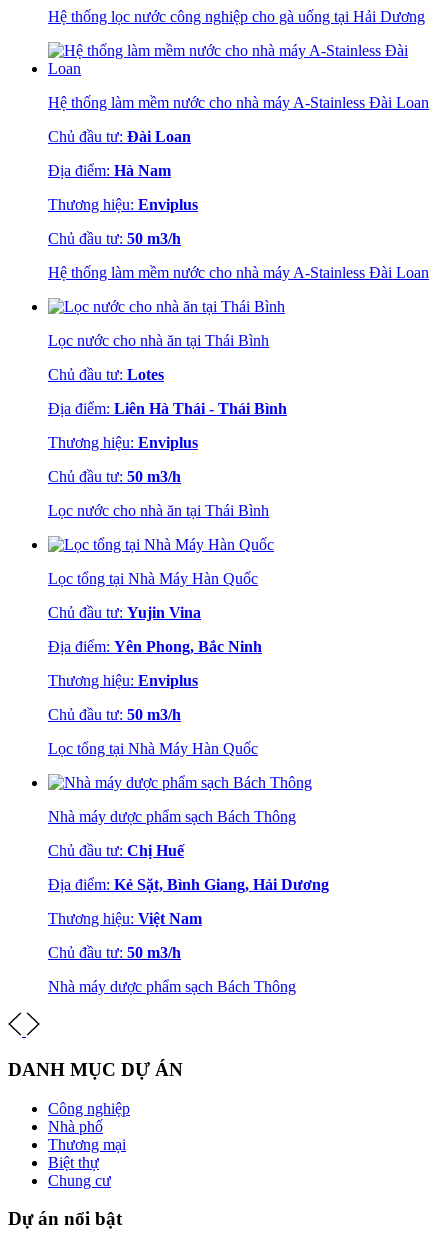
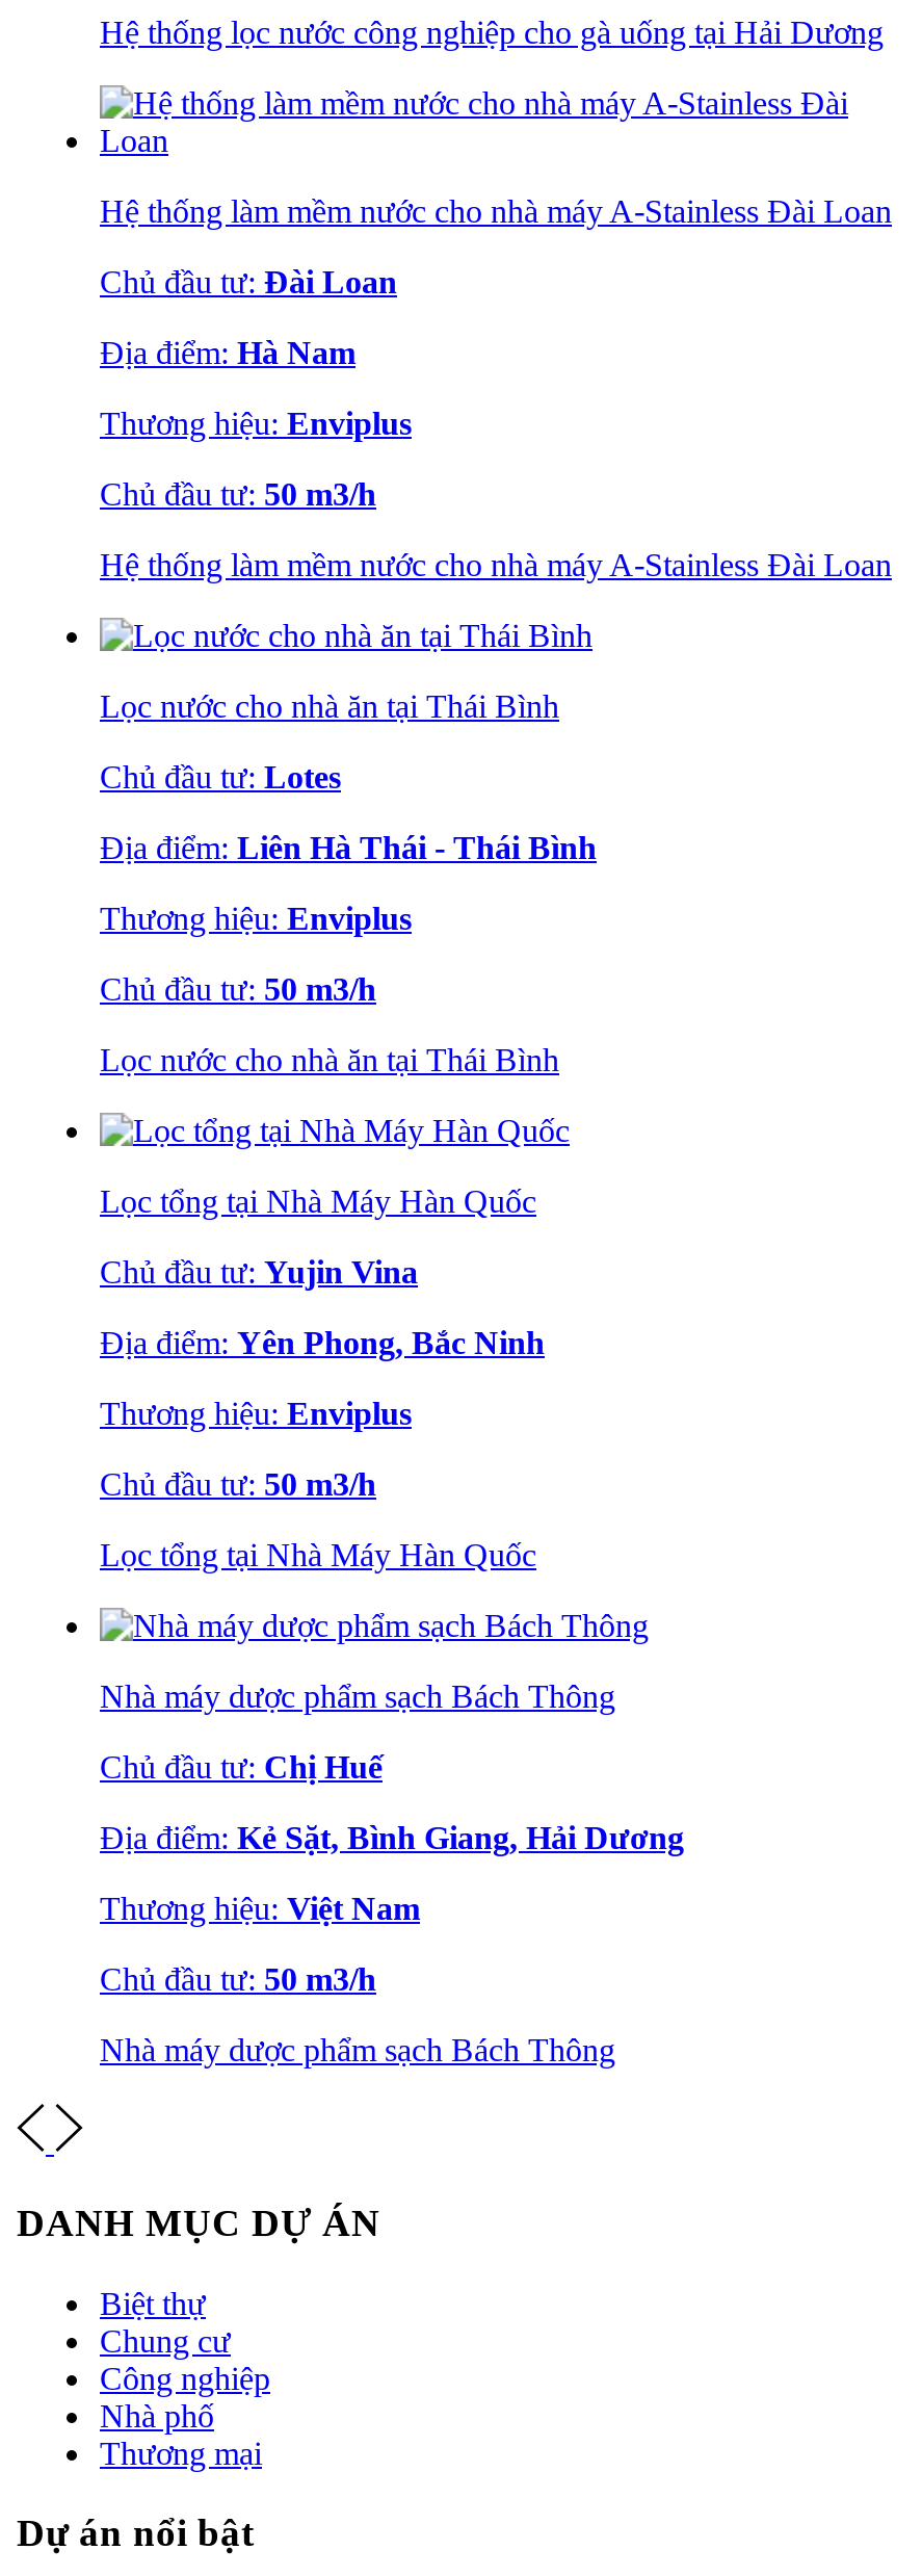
moved [48,1100,130,1153] -> [100,2360,270,2471]: Công nghiệp | Nhà phố | Thương mại
moved [48,1154,111,1189] -> [100,2285,231,2358]: Biệt thự | Chung cư

